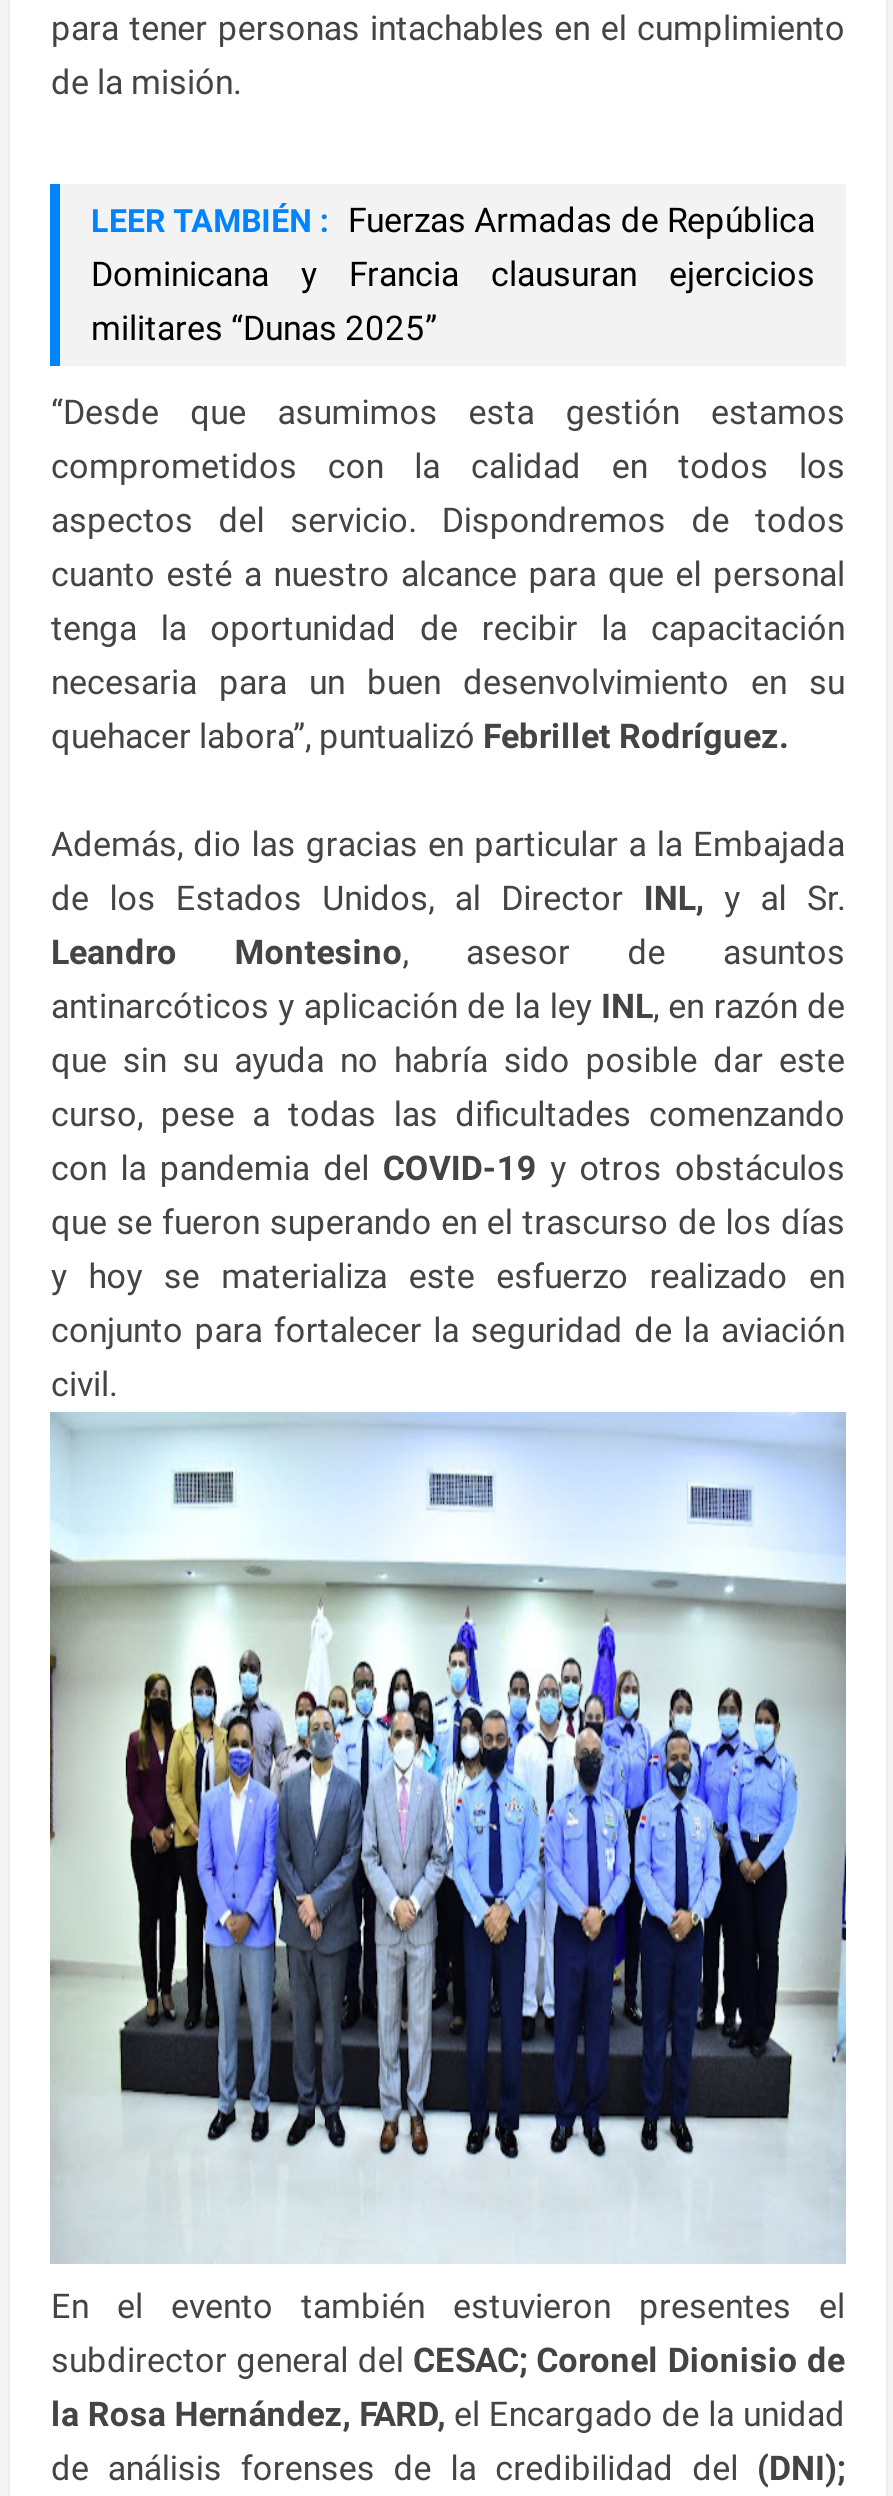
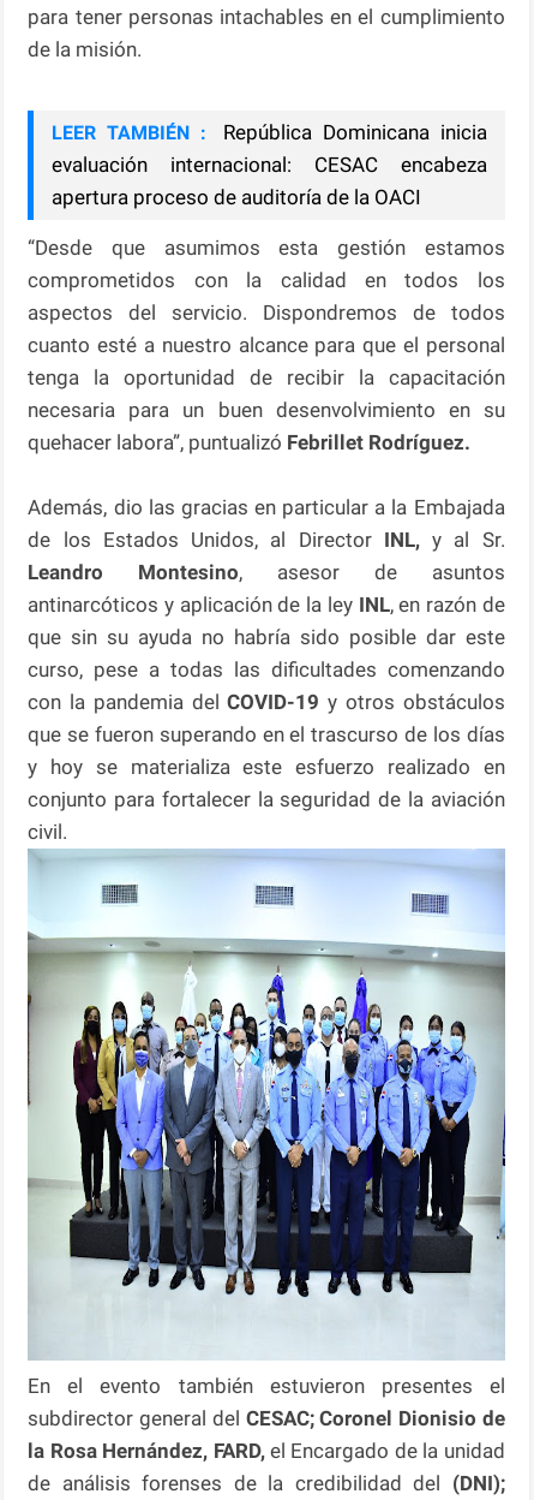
[91,200,815,348] LEER TAMBIÉN : Fuerzas Armadas de República | Dominicana y Francia clausuran ejercicios | militares “Dunas 2025” -> [52,120,487,209] LEER TAMBIÉN : República Dominicana inicia | evaluación internacional: CESAC encabeza | apertura proceso de auditoría de la OACI

